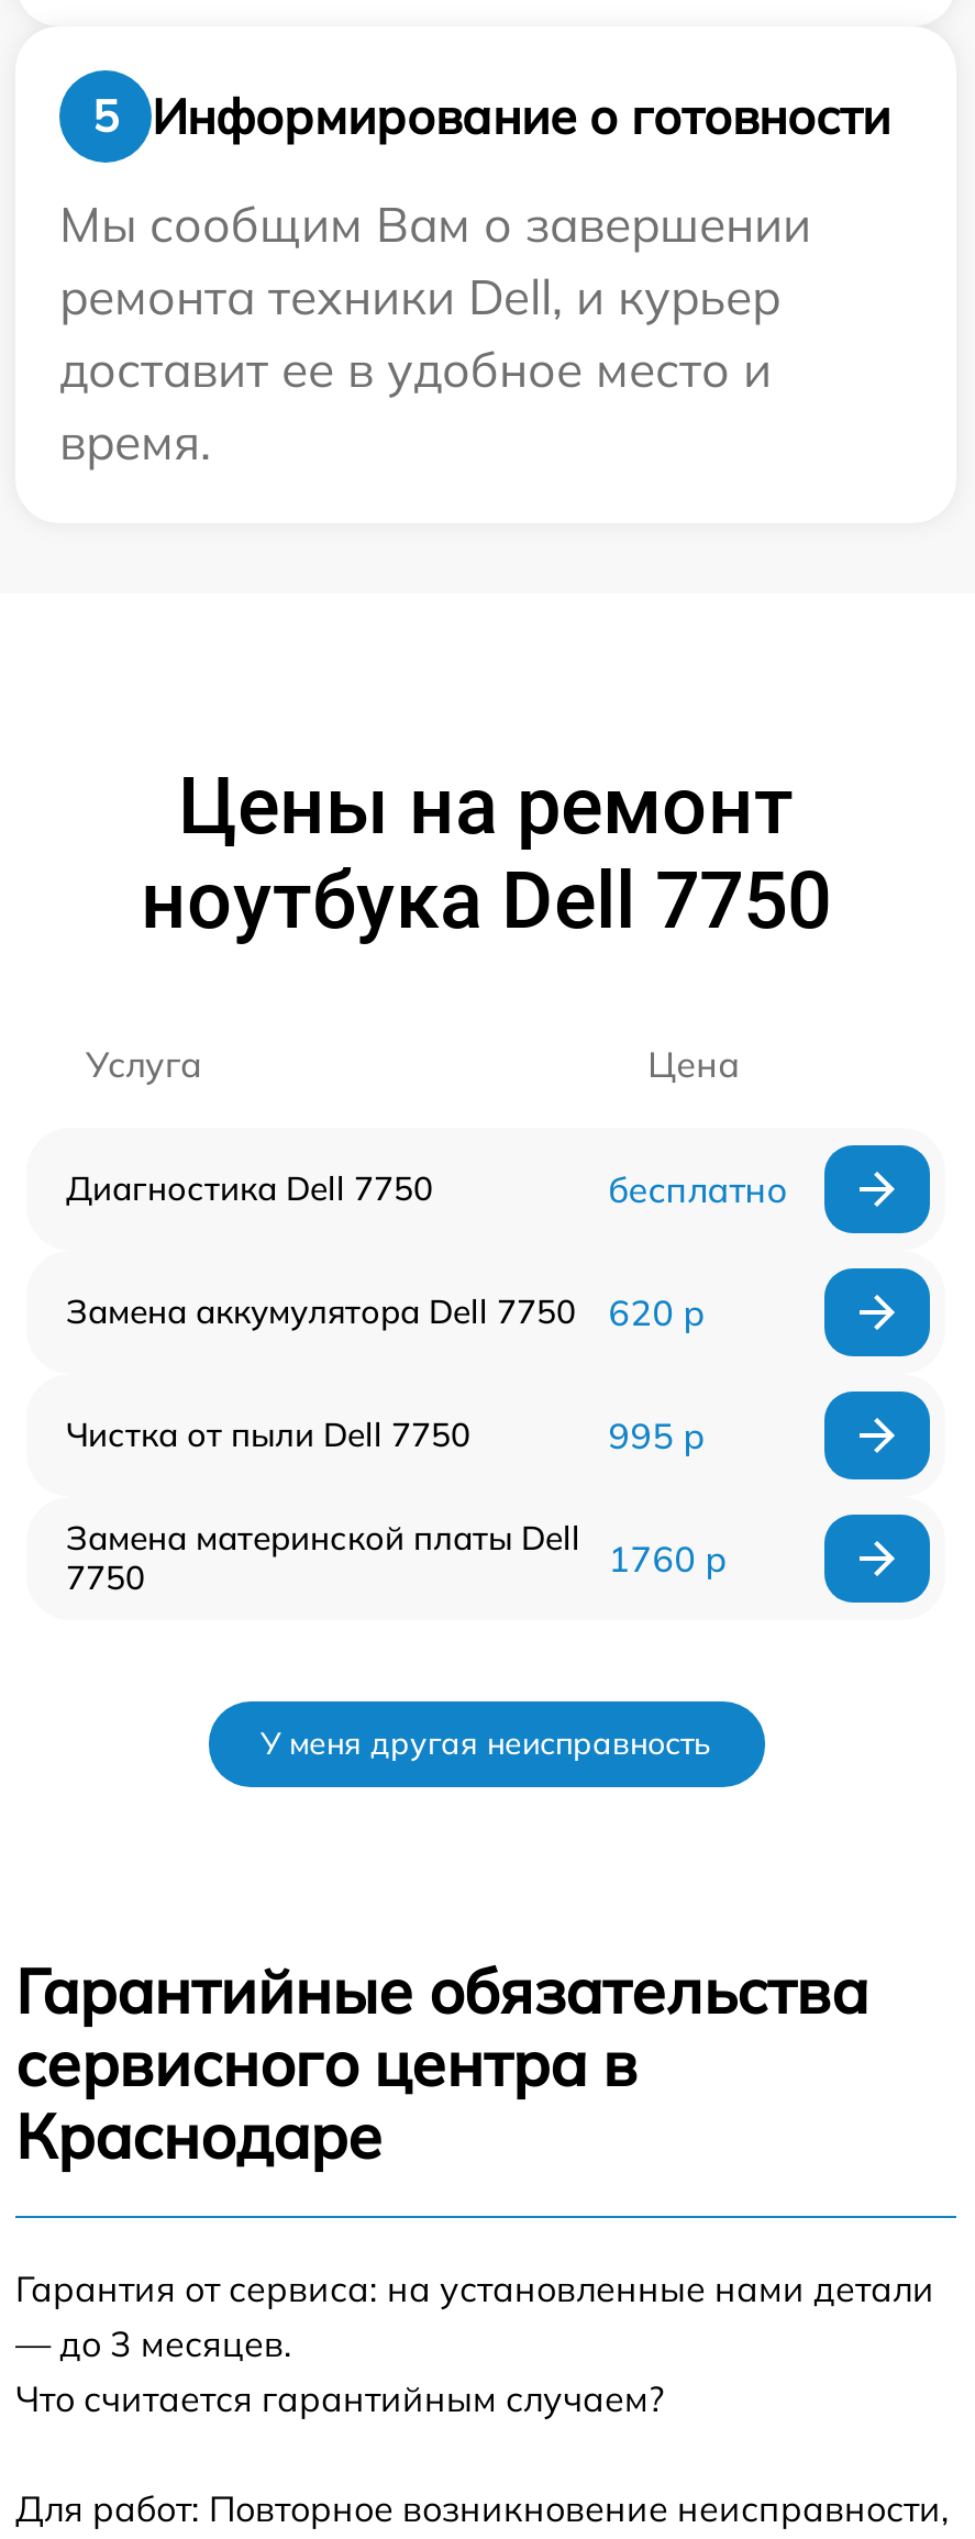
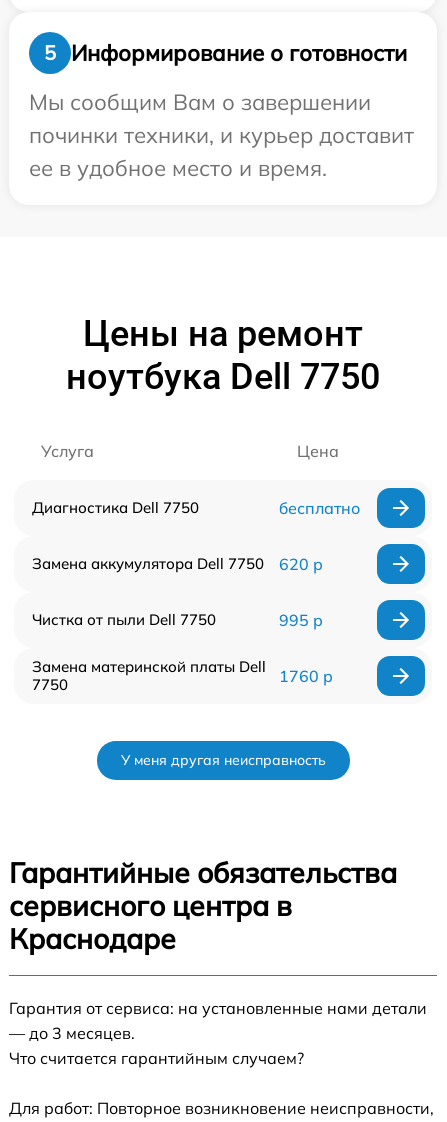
[59,266,780,473] ремонта техники Dell, и курьер | доставит ее в удобное место и | время. -> [29,121,414,182] починки техники, и курьер доставит | ее в удобное место и время.

